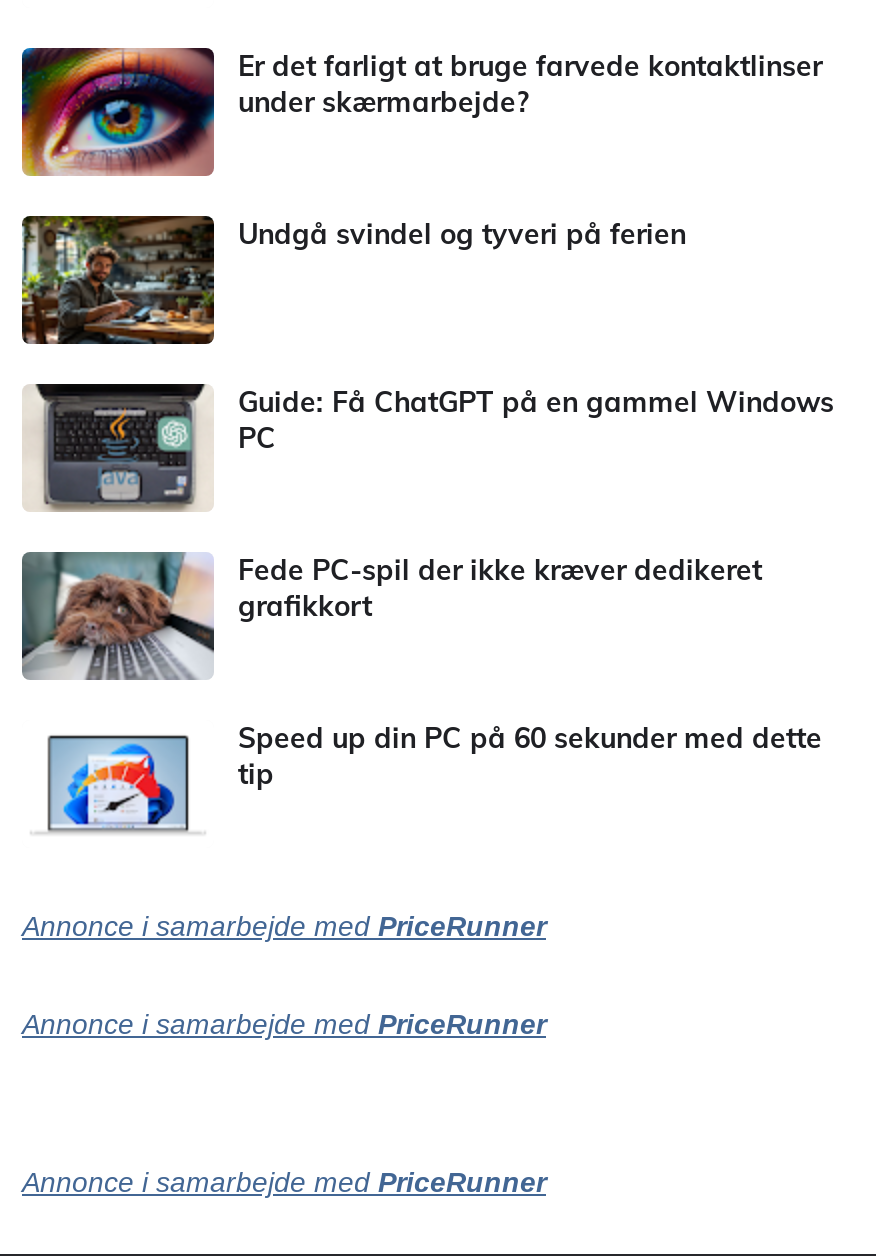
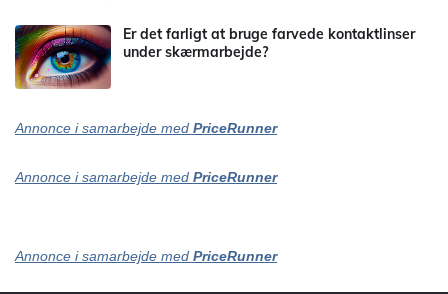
[20,214,686,346] [image] | Undgå svindel og tyveri på ferien -> none
[22,382,834,512] [image] | Guide: Få ChatGPT på en gammel Windows | PC -> none
[20,550,762,682] [image] | Fede PC-spil der ikke kræver dedikeret | grafikkort -> none
[22,720,822,848] [image] | Speed up din PC på 60 sekunder med dette | tip -> none

